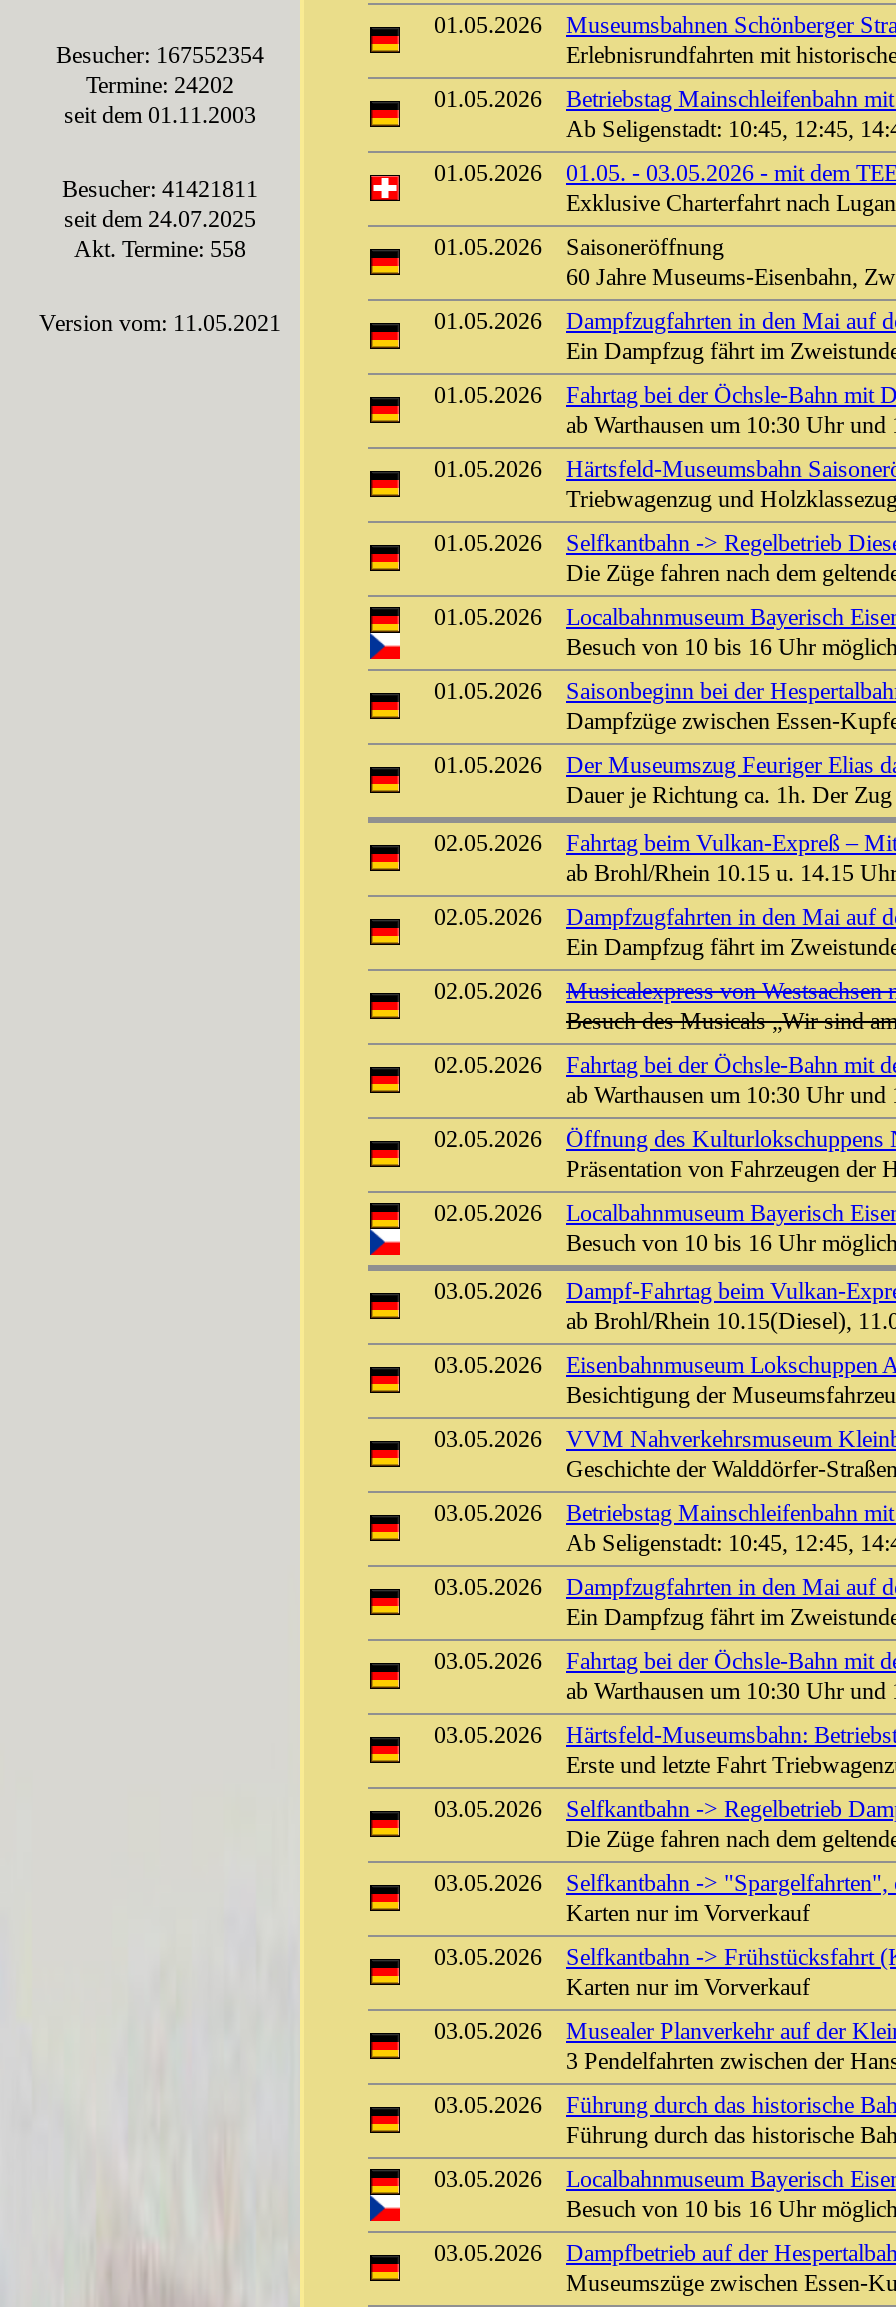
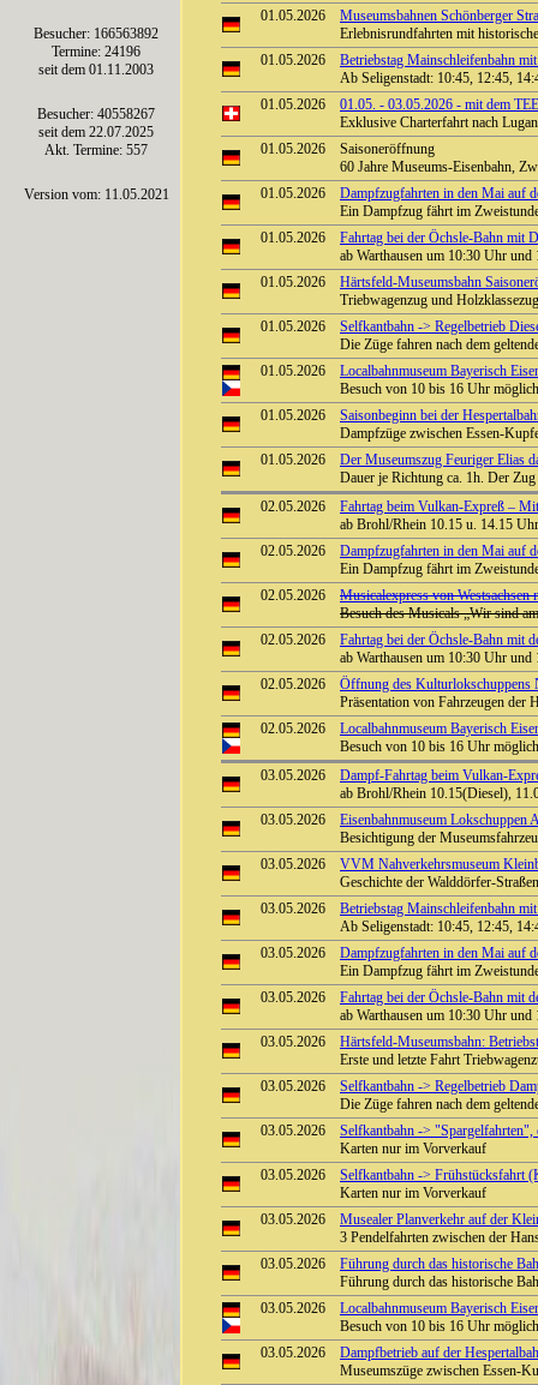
[56,41,264,69] Besucher: 167552354 -> [34,25,159,42] Besucher: 166563892
[86,71,234,99] Termine: 24202 -> [52,43,141,60] Termine: 24196
[62,175,258,203] Besucher: 41421811 -> [37,106,155,122] Besucher: 40558267
[64,205,256,233] seit dem 24.07.2025 -> [38,124,154,140] seit dem 22.07.2025
[74,235,246,263] Akt. Termine: 558 -> [44,142,148,158] Akt. Termine: 557

